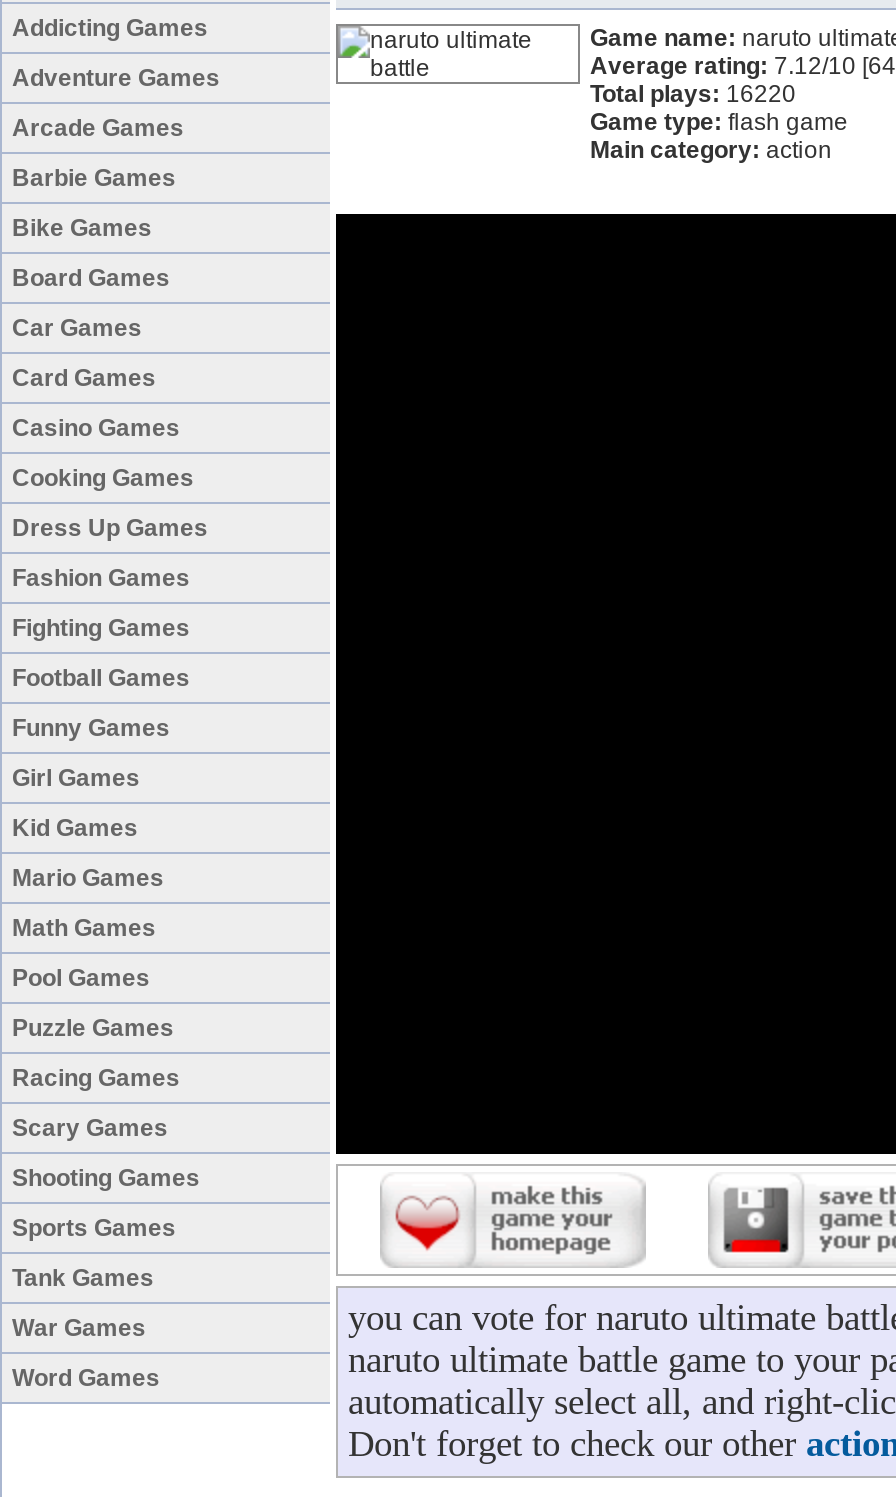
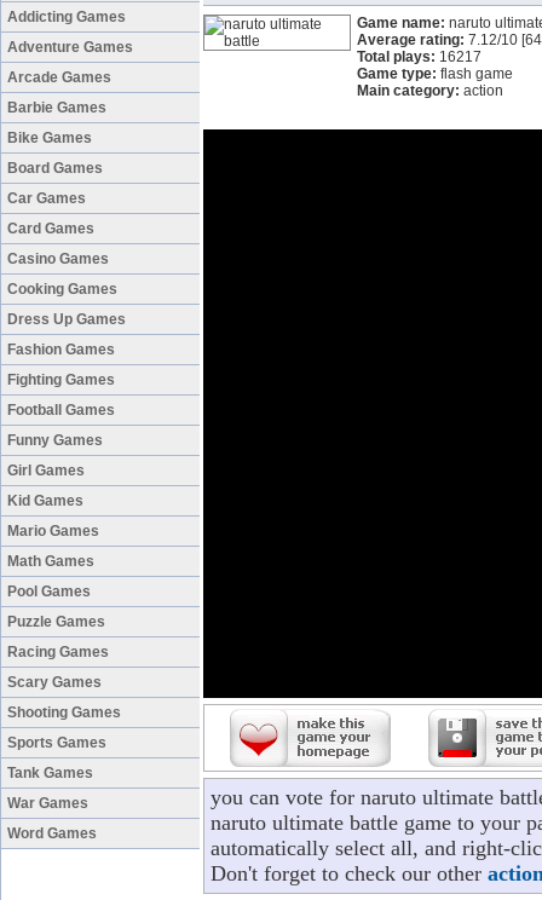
[590,80,796,108] Total plays: 16220 -> [357,48,482,65] Total plays: 16217

